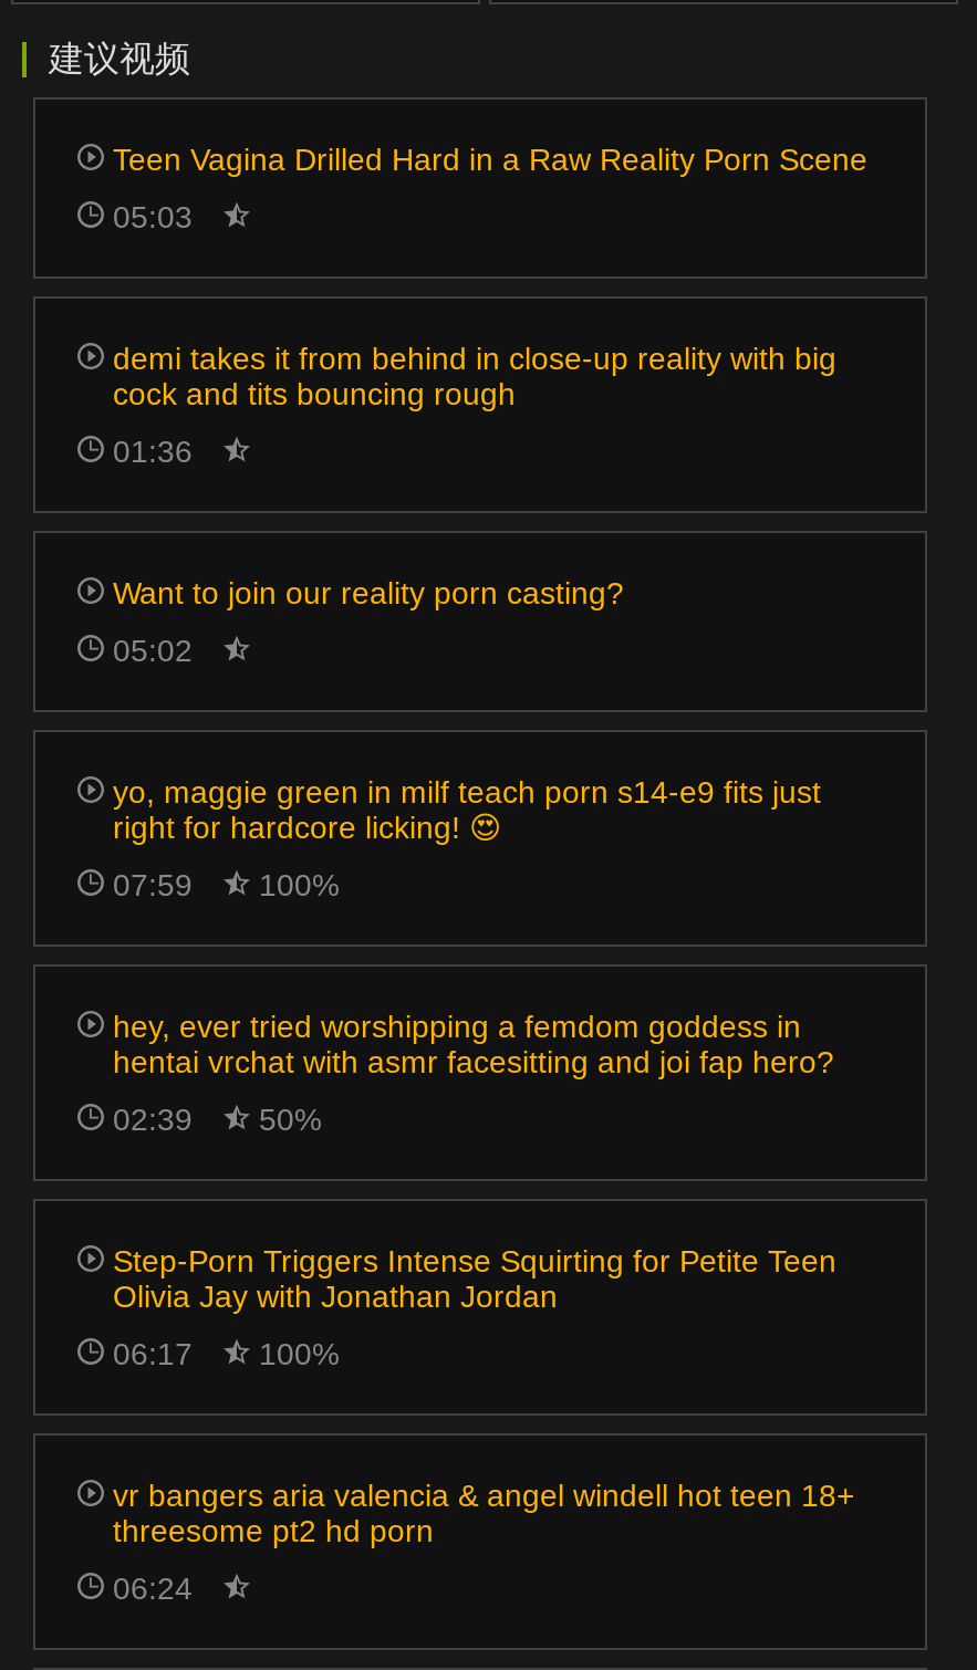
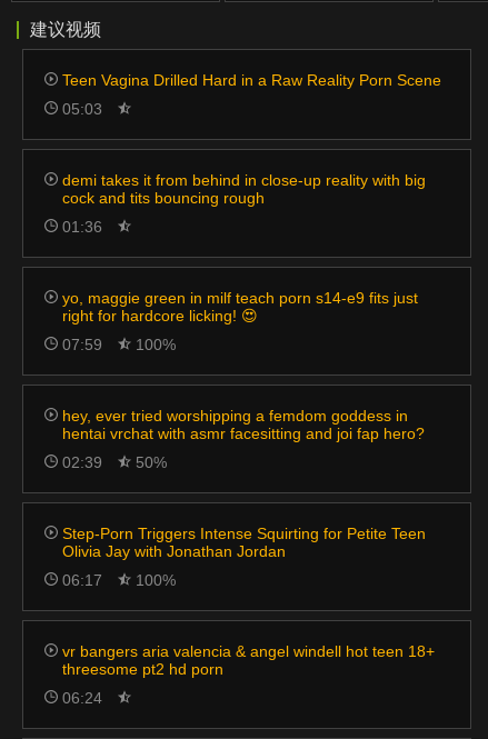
[113,575,624,668] Want to join our reality porn casting? | 05:02 -> none

